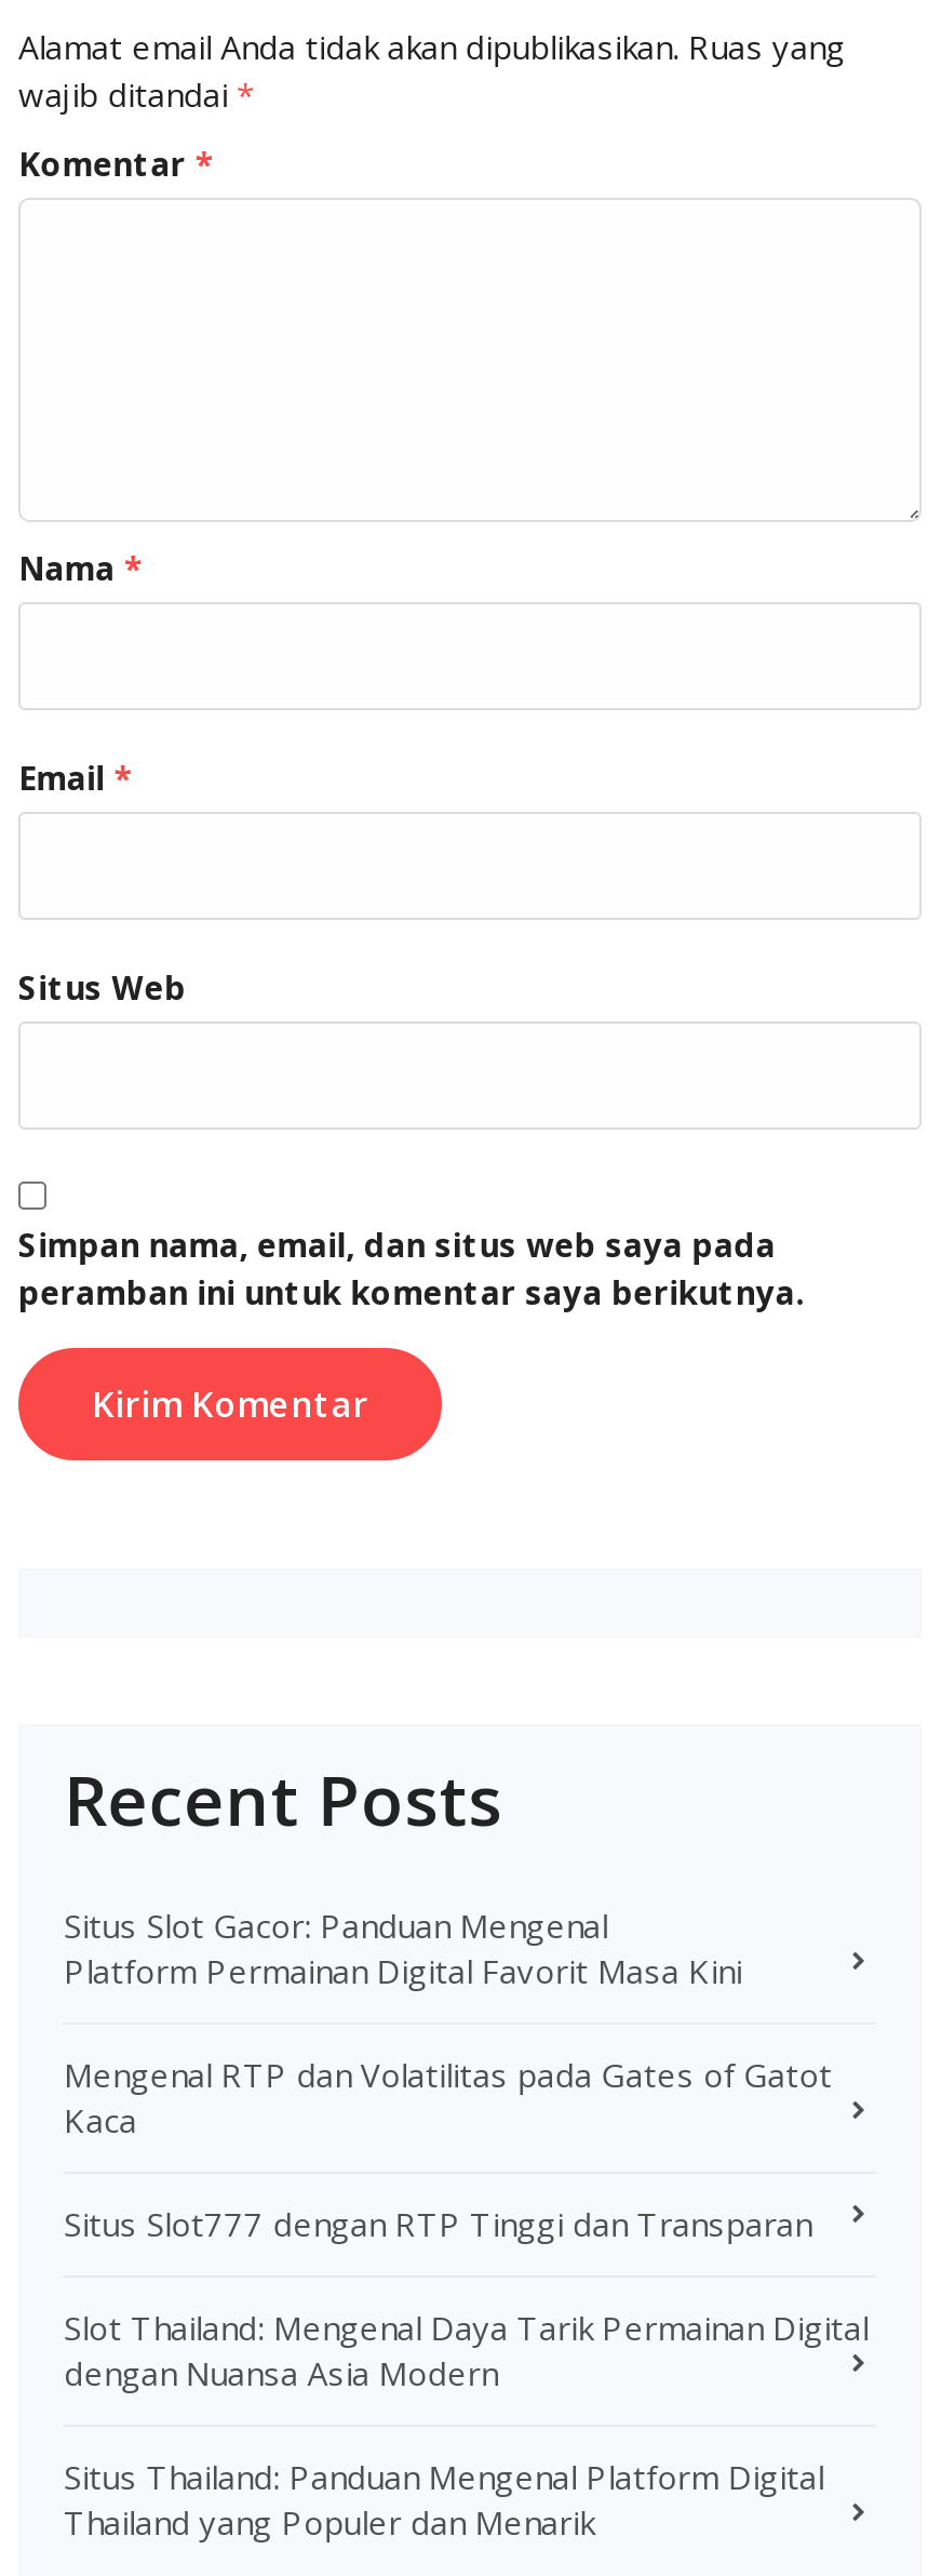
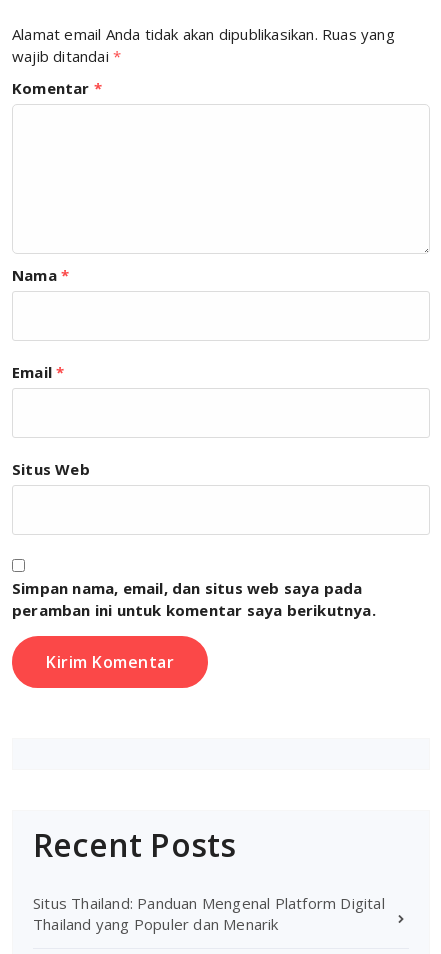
[64,1904,868,2395] Situs Slot Gacor: Panduan Mengenal | Platform Permainan Digital Favorit Masa Kini | Mengenal RTP dan Volatilitas pada Gates of Gatot | Kaca | Situs Slot777 dengan RTP Tinggi dan Transparan | Slot Thailand: Mengenal Daya Tarik Permainan Digital | dengan Nuansa Asia Modern -> none

